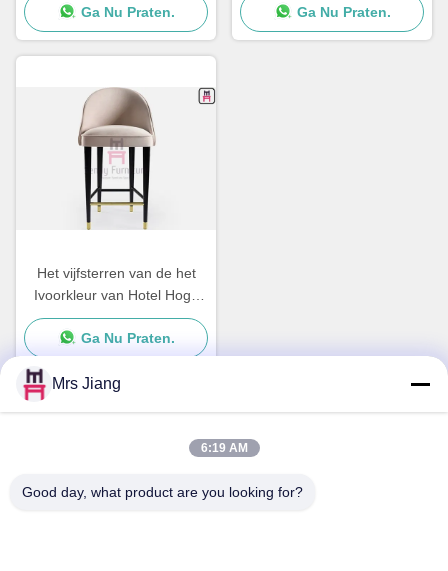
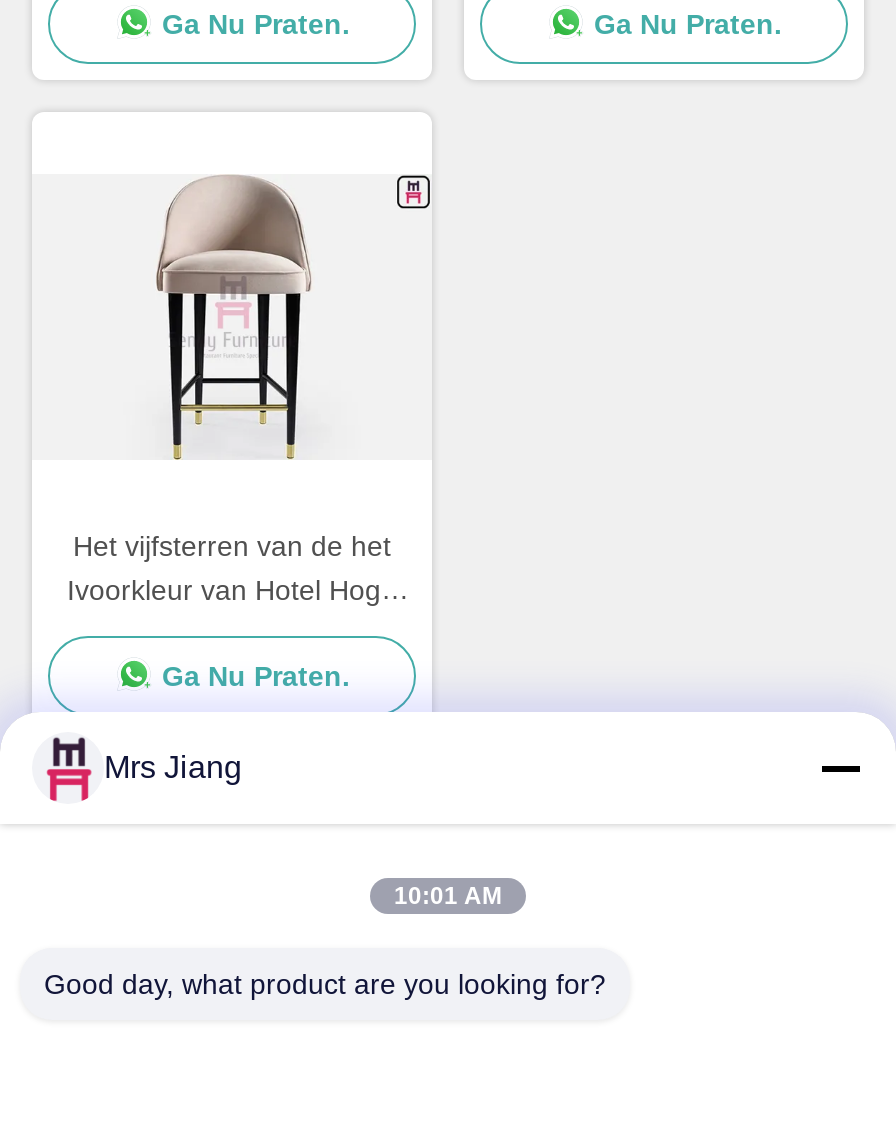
[200,441,247,455] 6:19 AM -> [394,882,502,910] 10:01 AM

